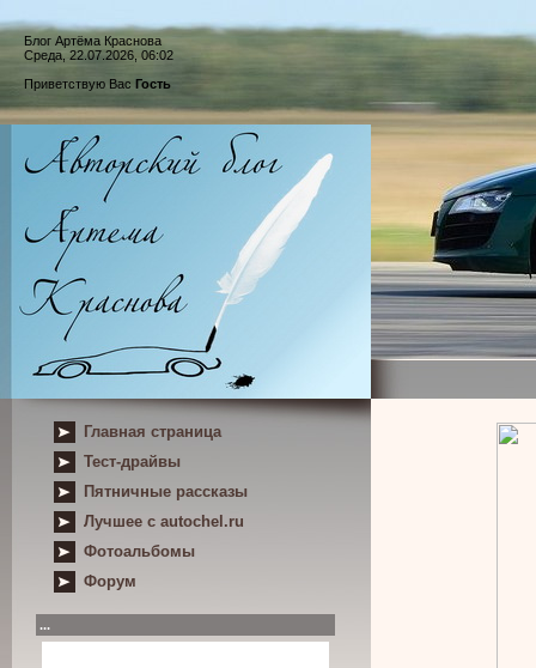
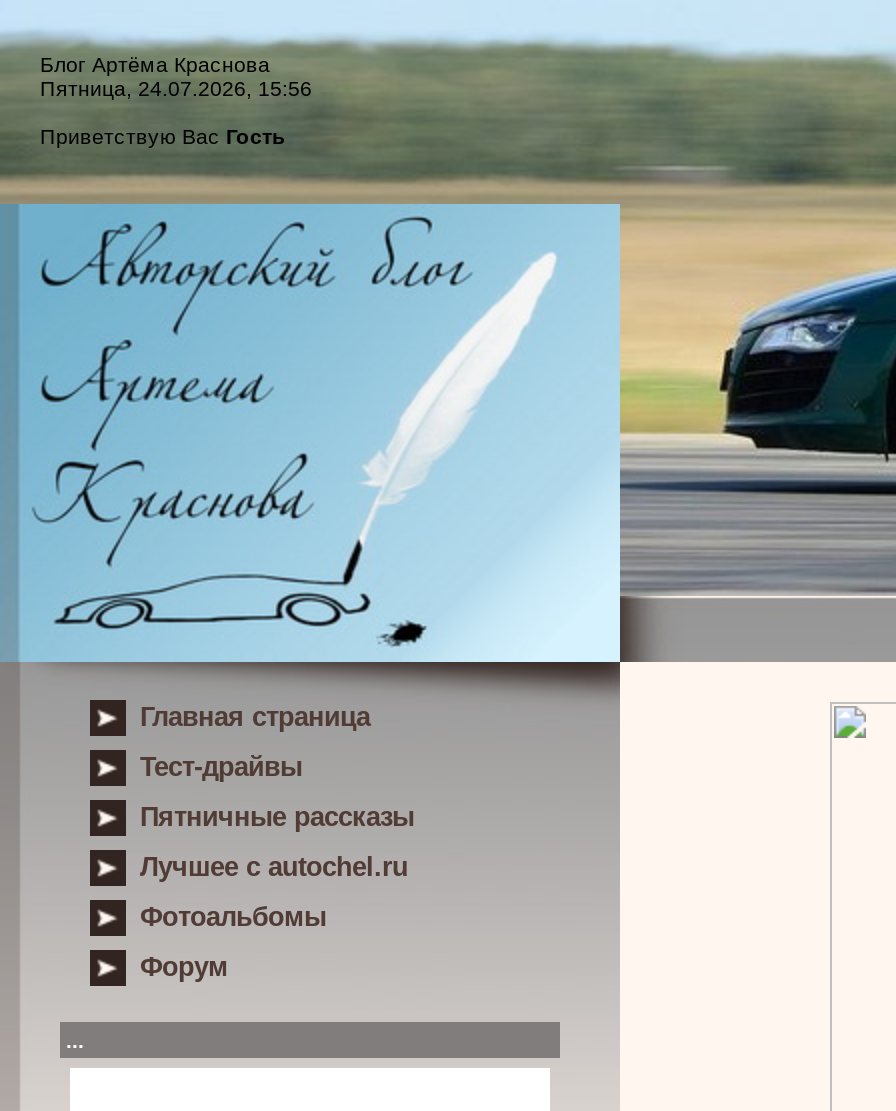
[24,48,173,62] Среда, 22.07.2026, 06:02 -> [40,76,312,100] Пятница, 24.07.2026, 15:56

